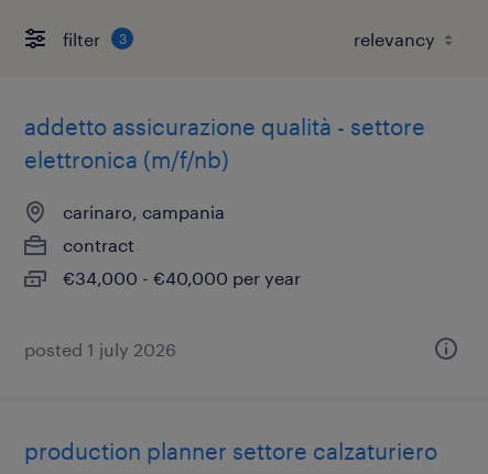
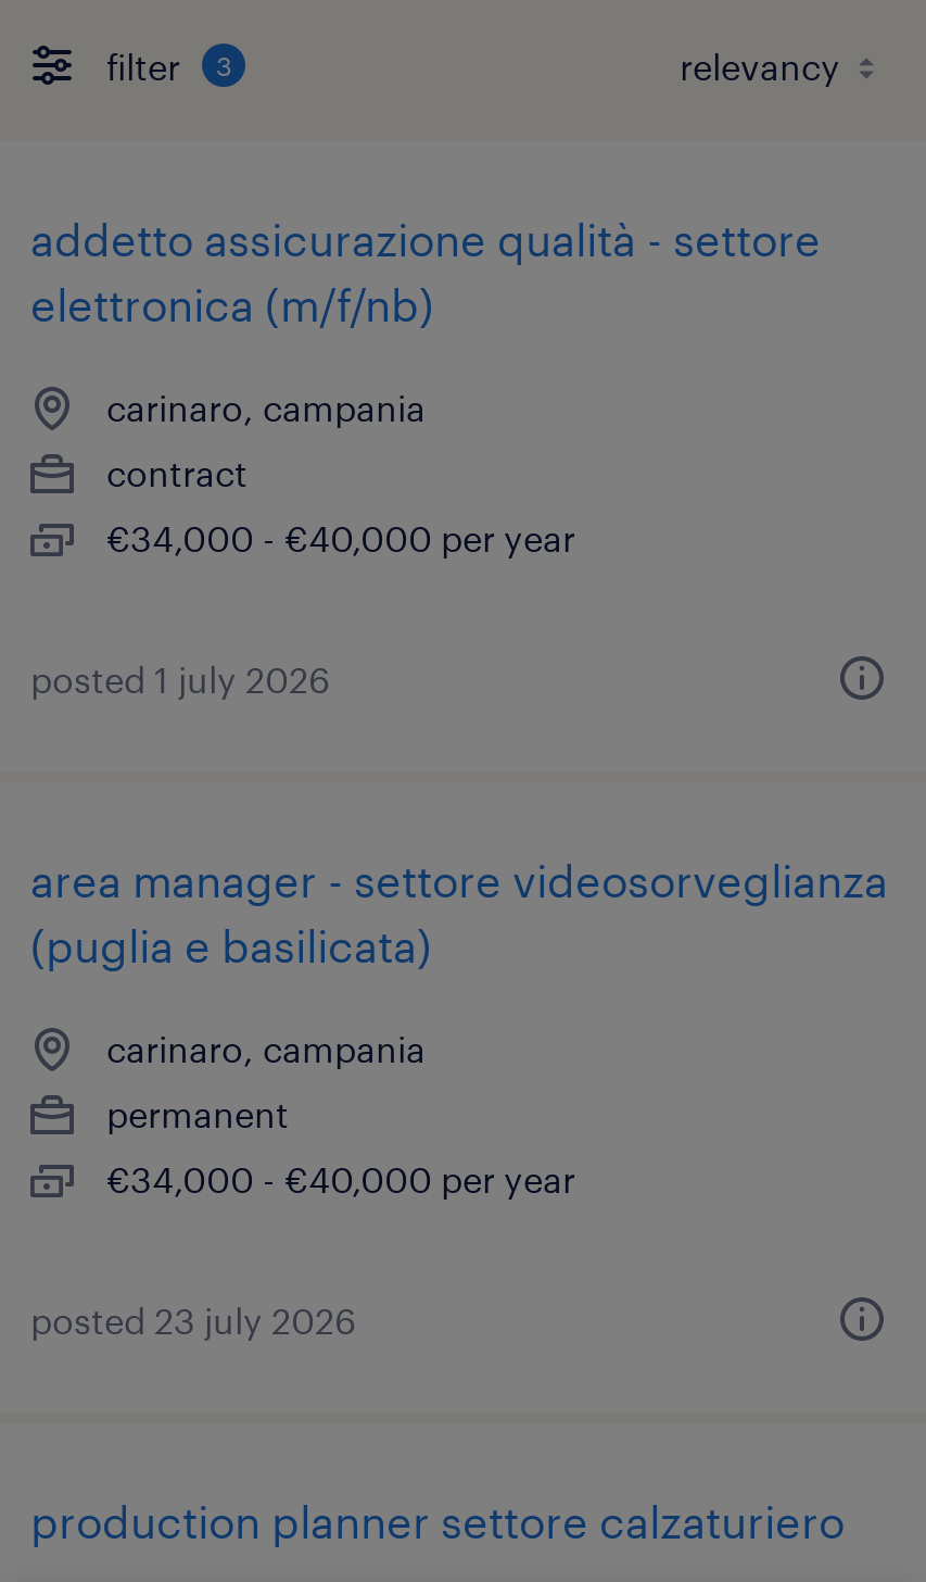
none -> [30,854,888,1341] area manager - settore videosorveglianza | (puglia e basilicata) | carinaro, campania | permanent | €34,000 - €40,000 per year | posted 23 july 2026

